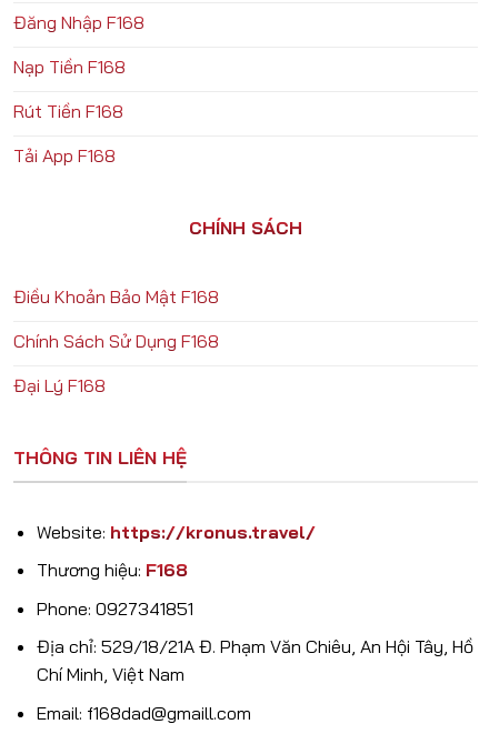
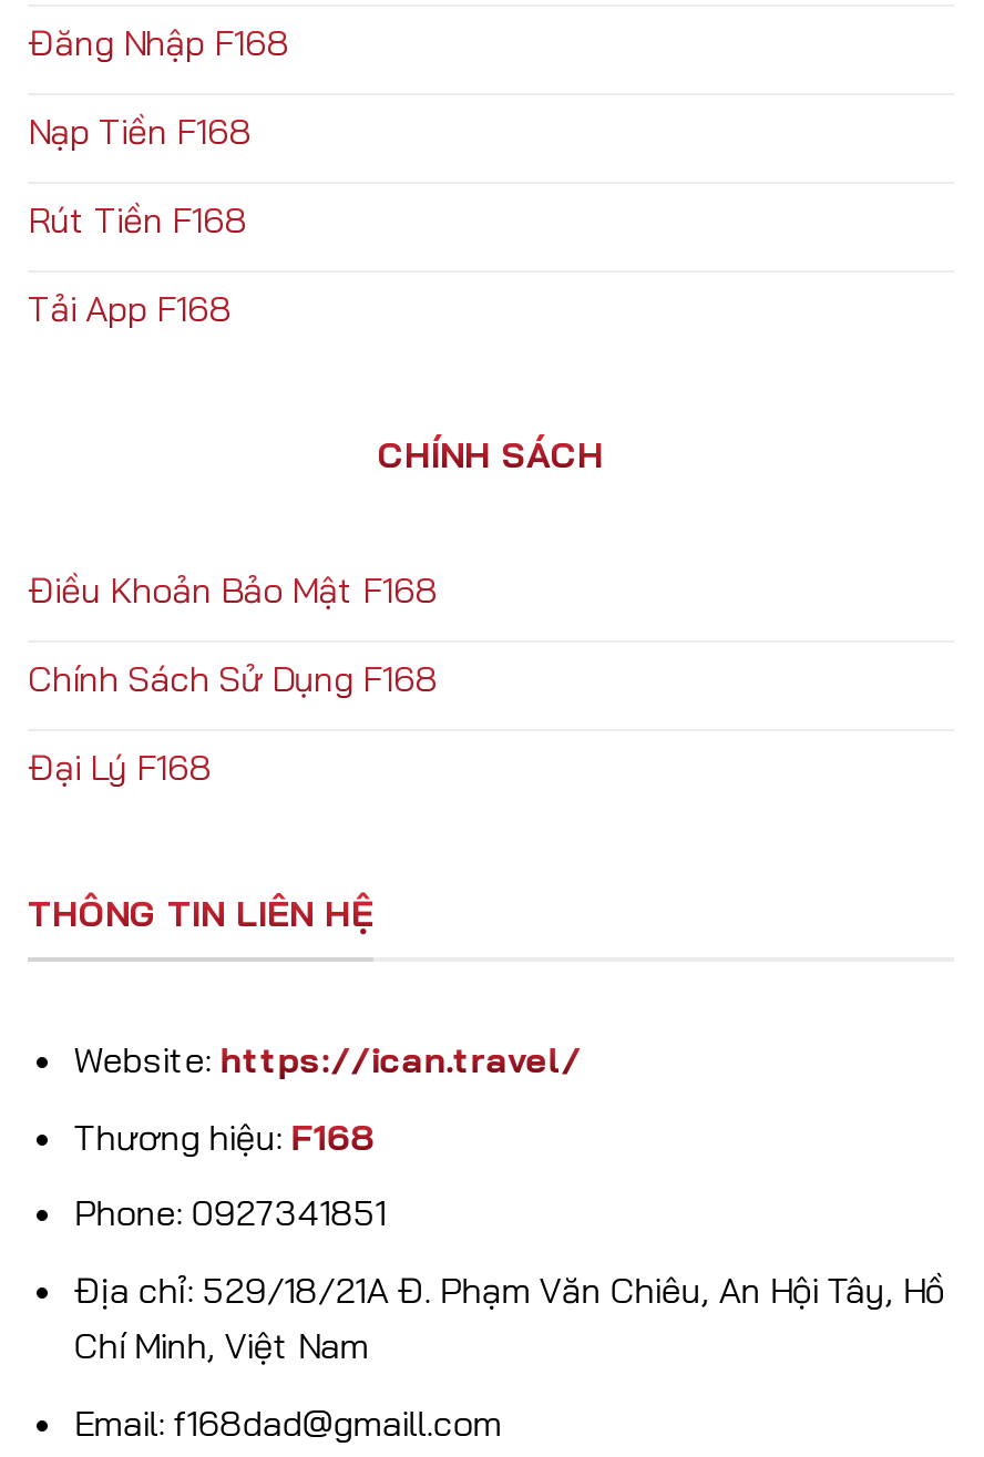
[36,520,315,542] Website: https://kronus.travel/ -> [74,1037,581,1081] Website: https://ican.travel/

